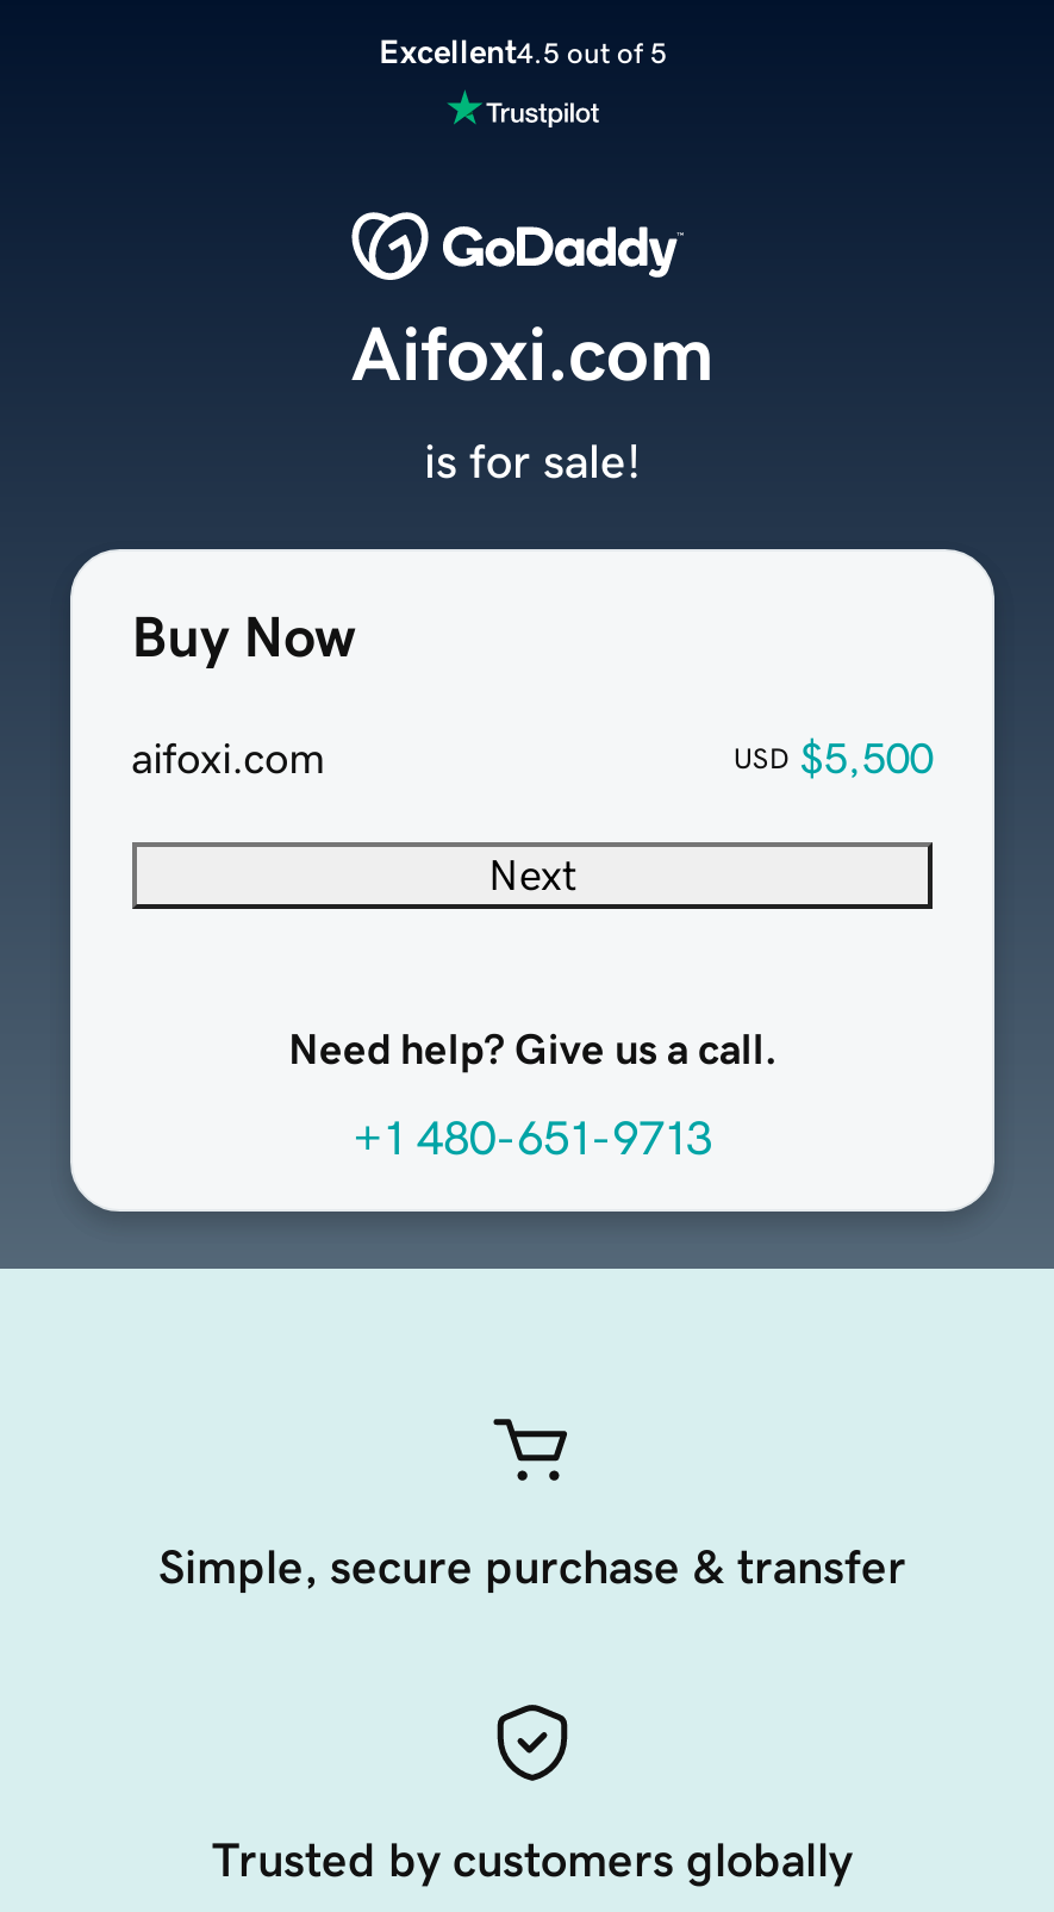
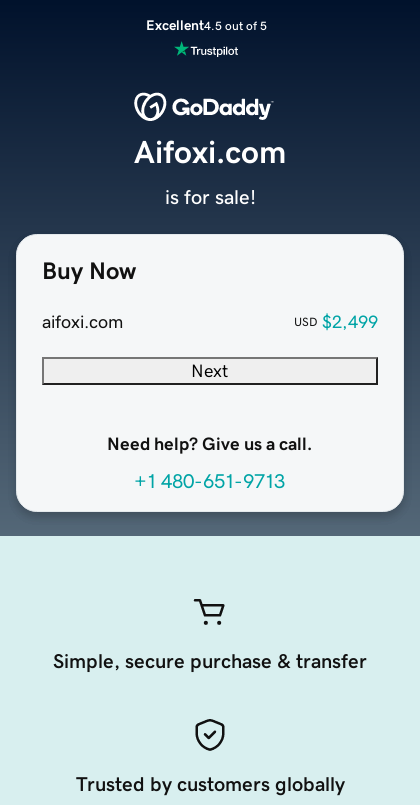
[733,738,933,781] USD $5,500 -> [294,313,378,331] USD $2,499

